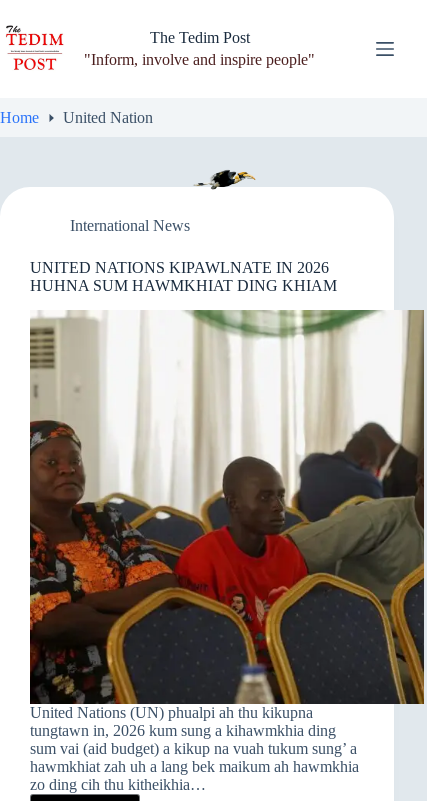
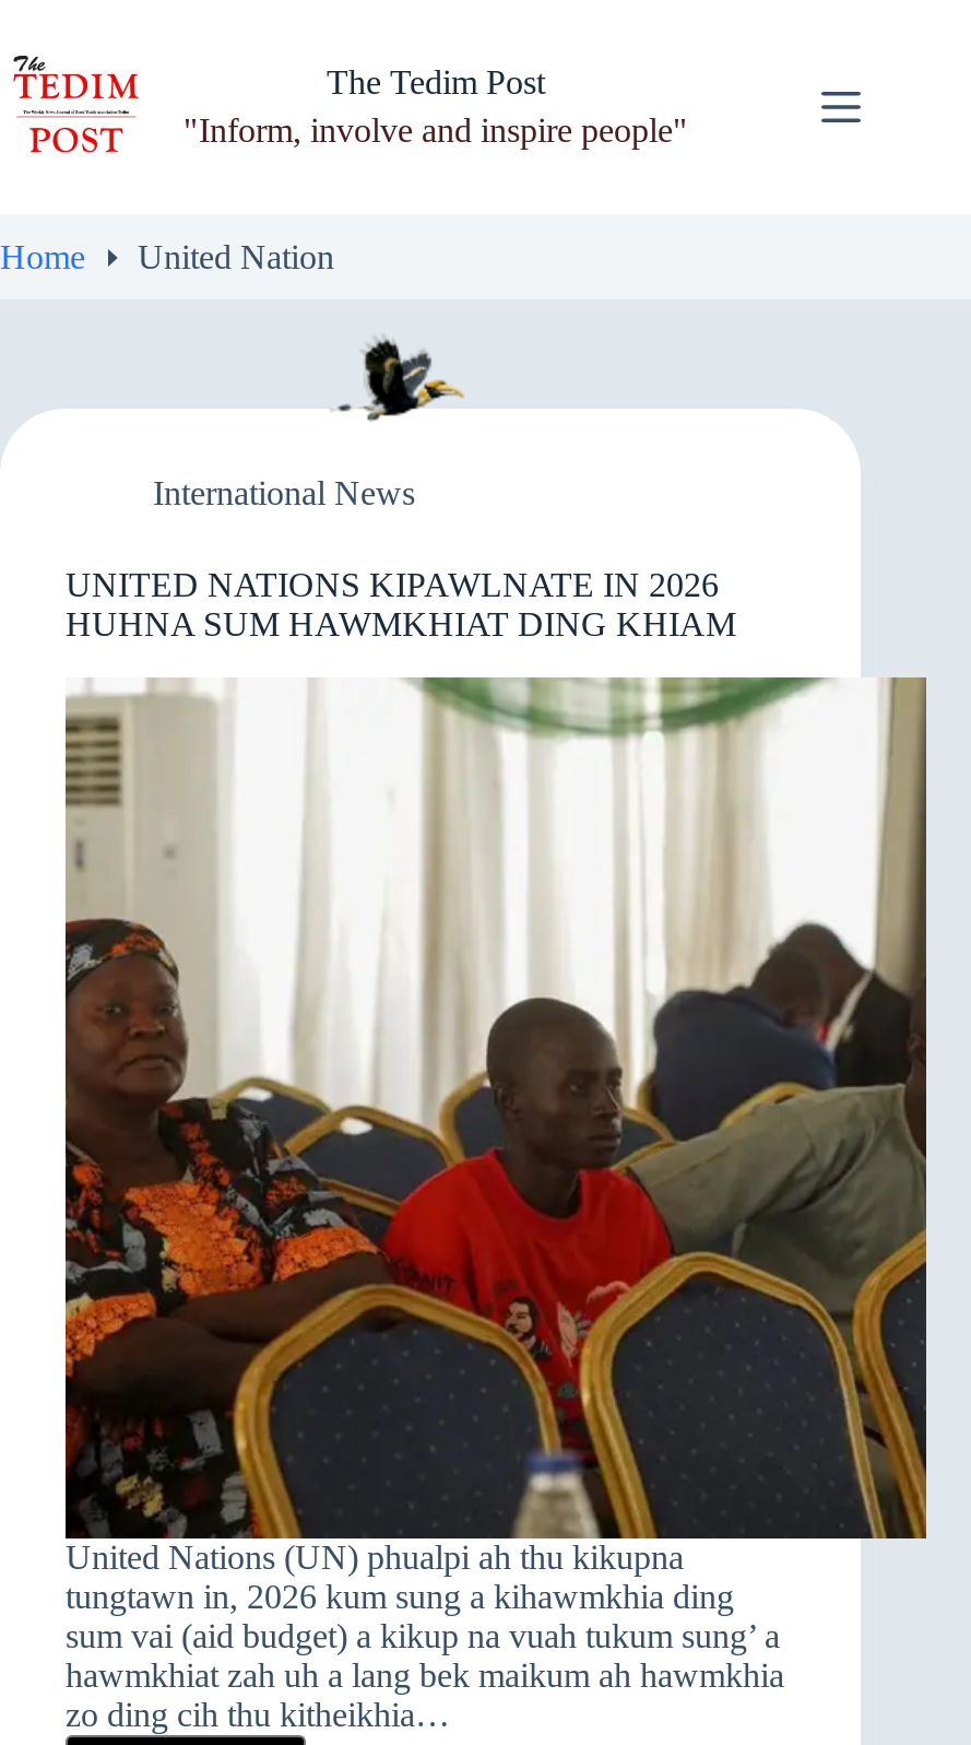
[167,156,256,192] [image] -> [336,337,555,422] [image]

